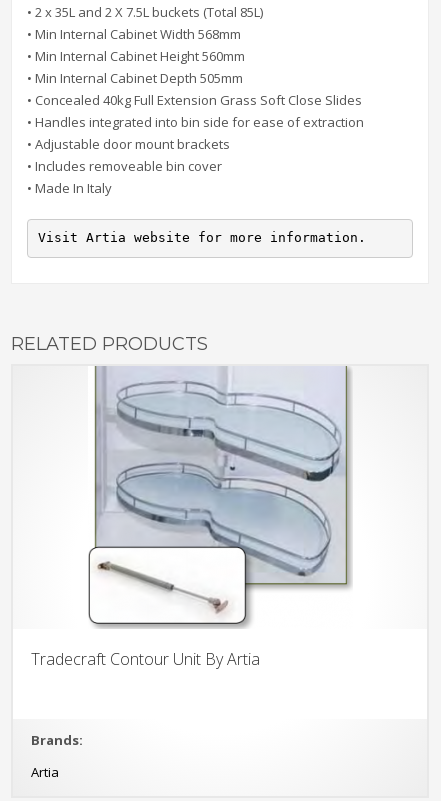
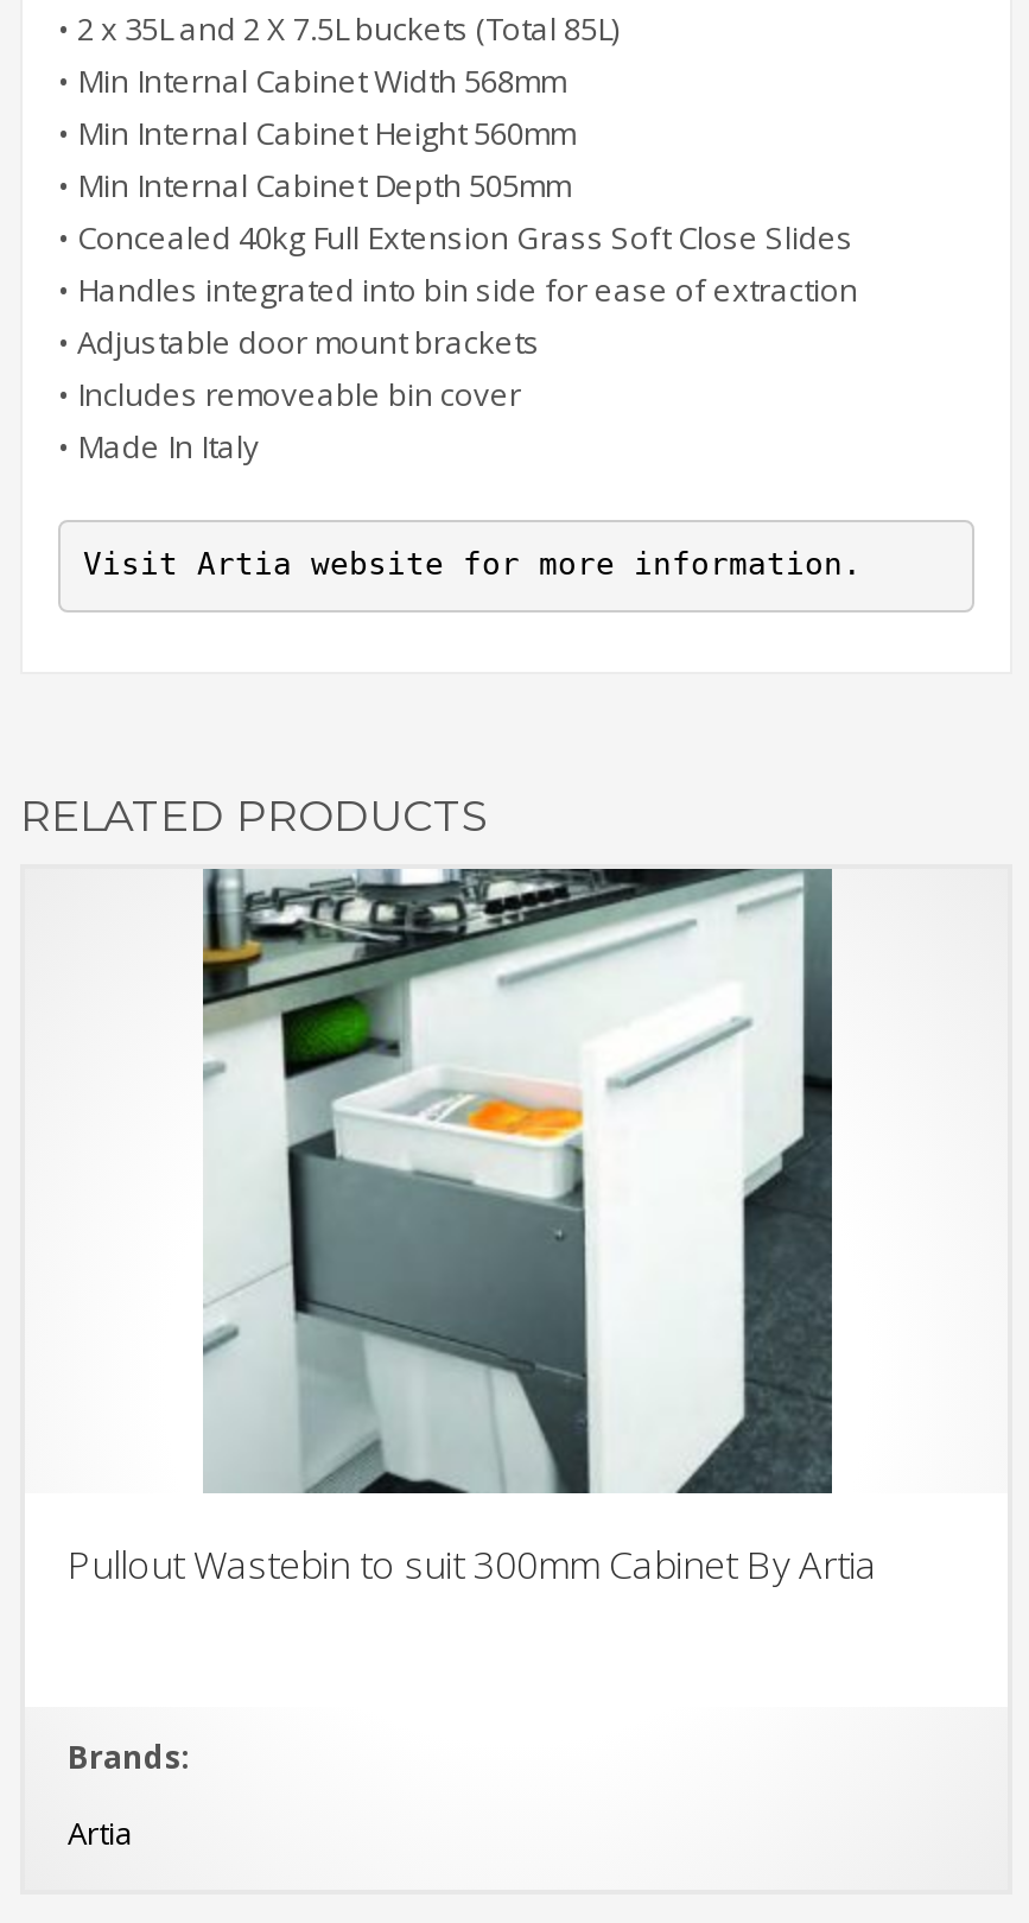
[31,365,353,670] [image] | Tradecraft Contour Unit By Artia -> [68,867,877,1590] [image] | Pullout Wastebin to suit 300mm Cabinet By Artia

